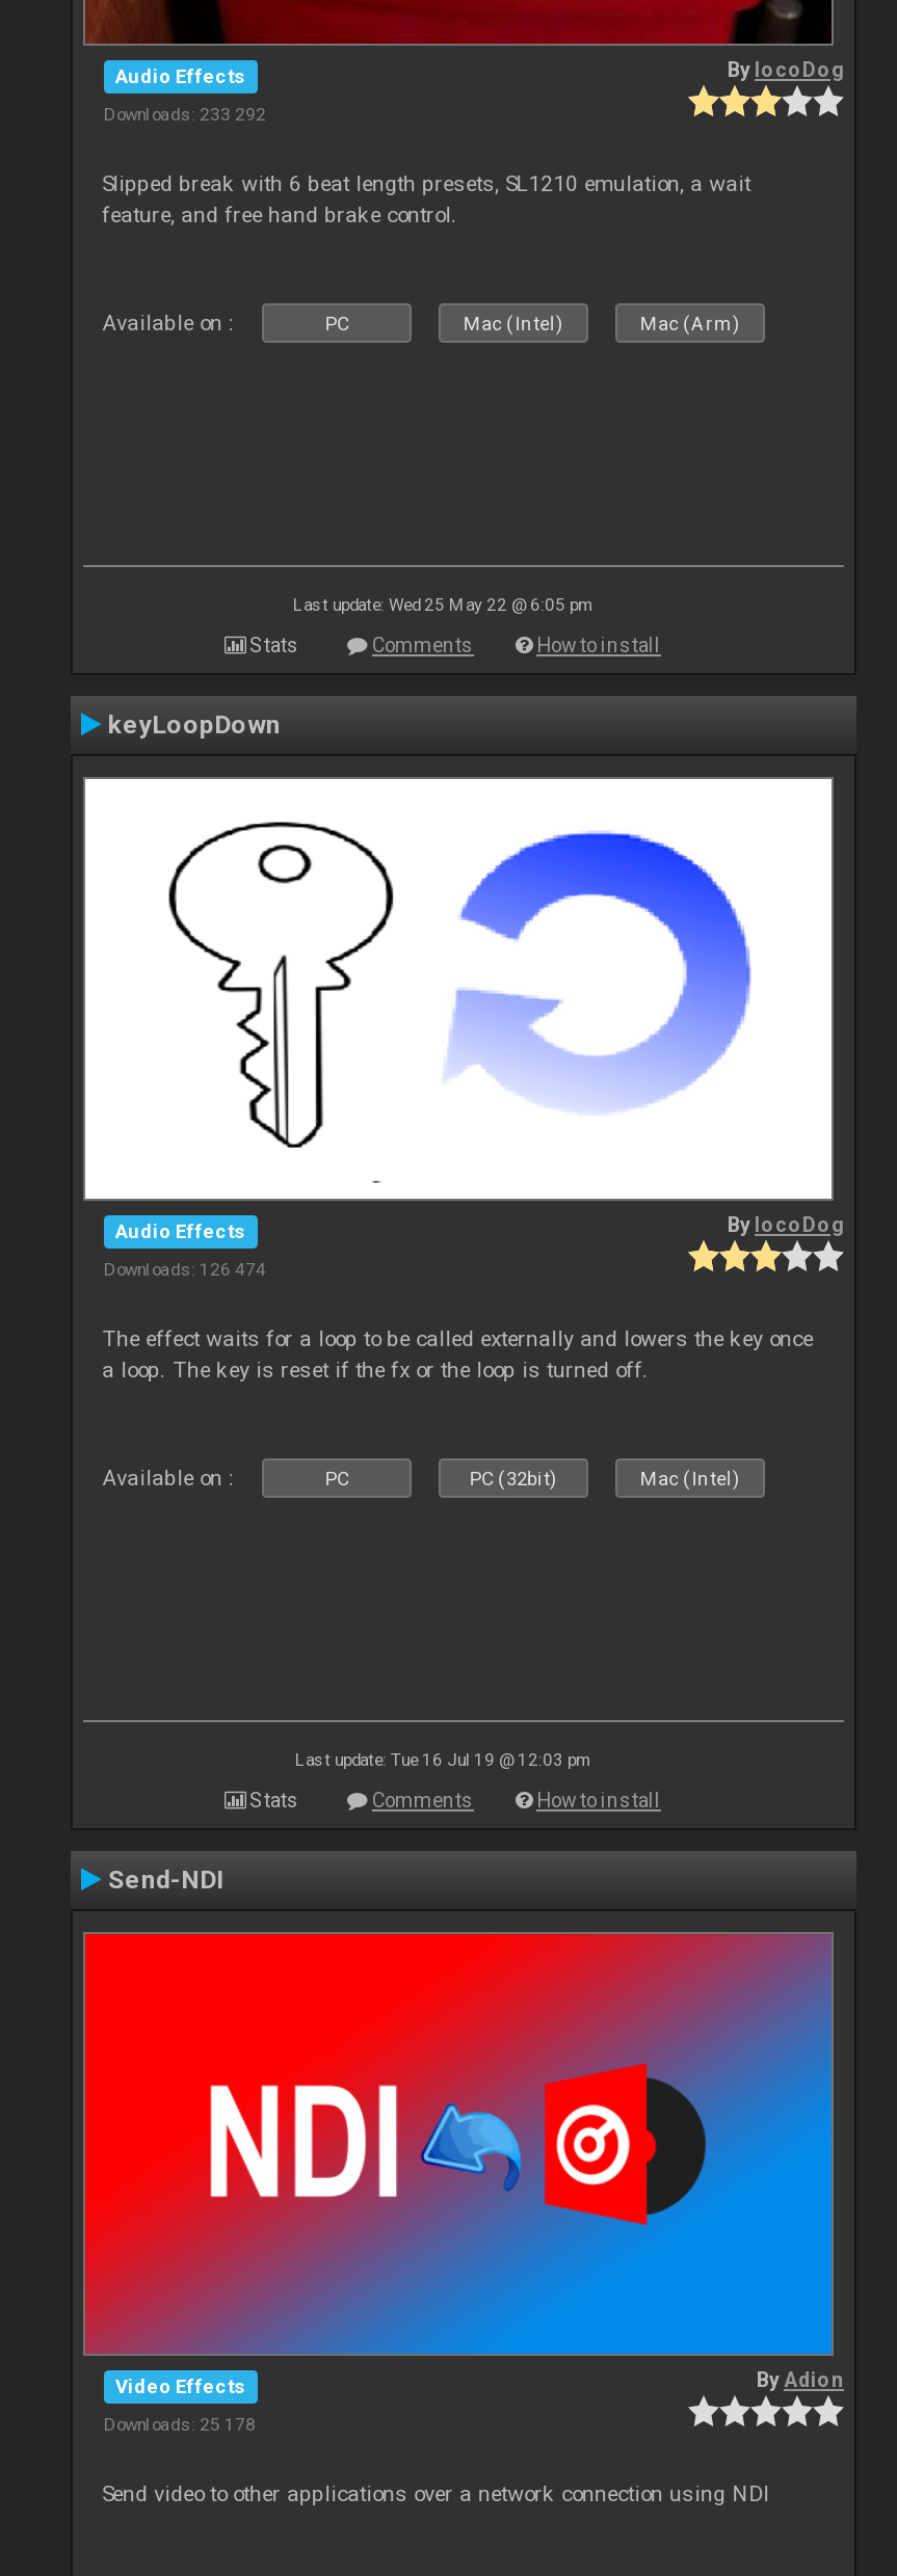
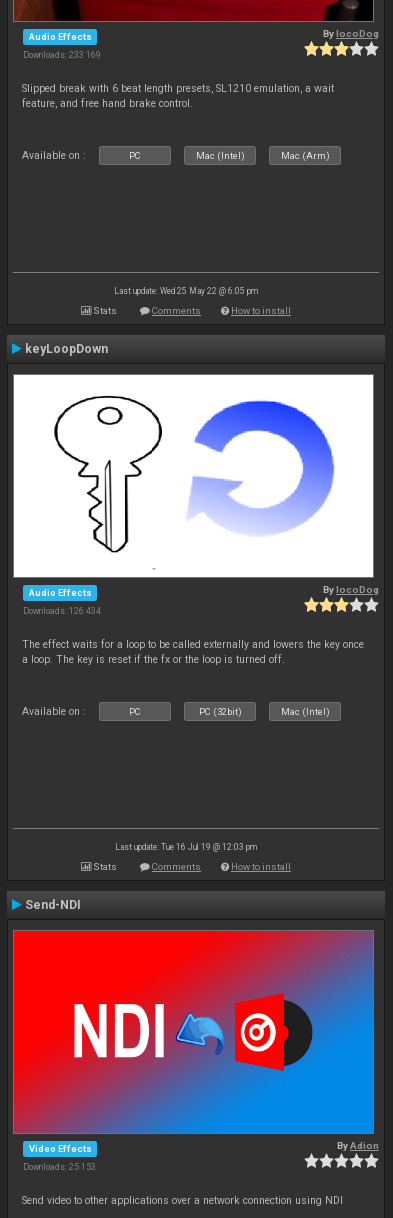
[104,103,266,124] Downloads: 233 292 -> [23,50,101,60] Downloads: 233 169
[104,1258,266,1279] Downloads: 126 474 -> [23,606,101,616] Downloads: 126 434
[104,2413,256,2434] Downloads: 25 178 -> [23,1162,96,1172] Downloads: 25 153

